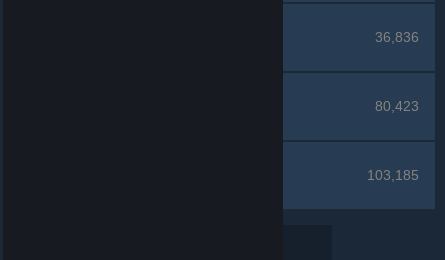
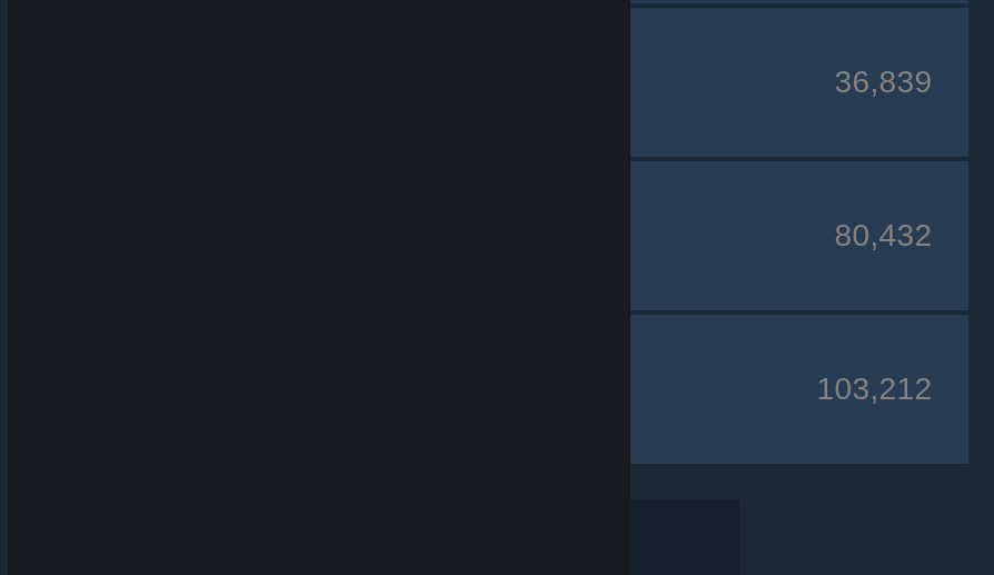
[375,29,419,45] 36,836 -> [834,63,932,99] 36,839
[375,98,419,114] 80,423 -> [834,217,932,252] 80,432
[367,167,419,183] 103,185 -> [817,370,932,406] 103,212

